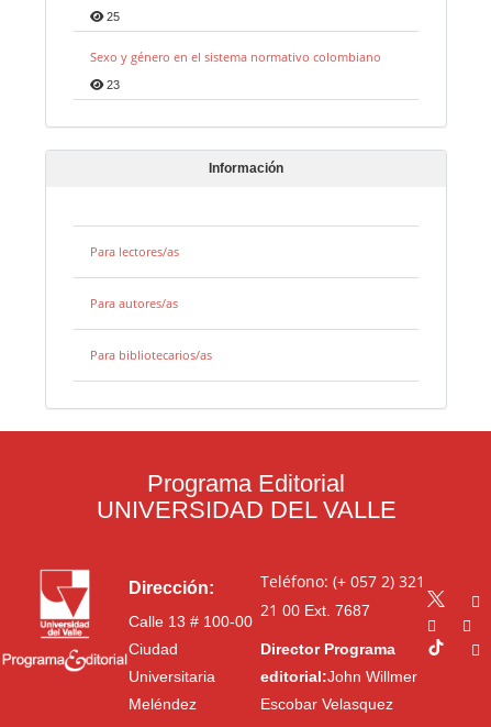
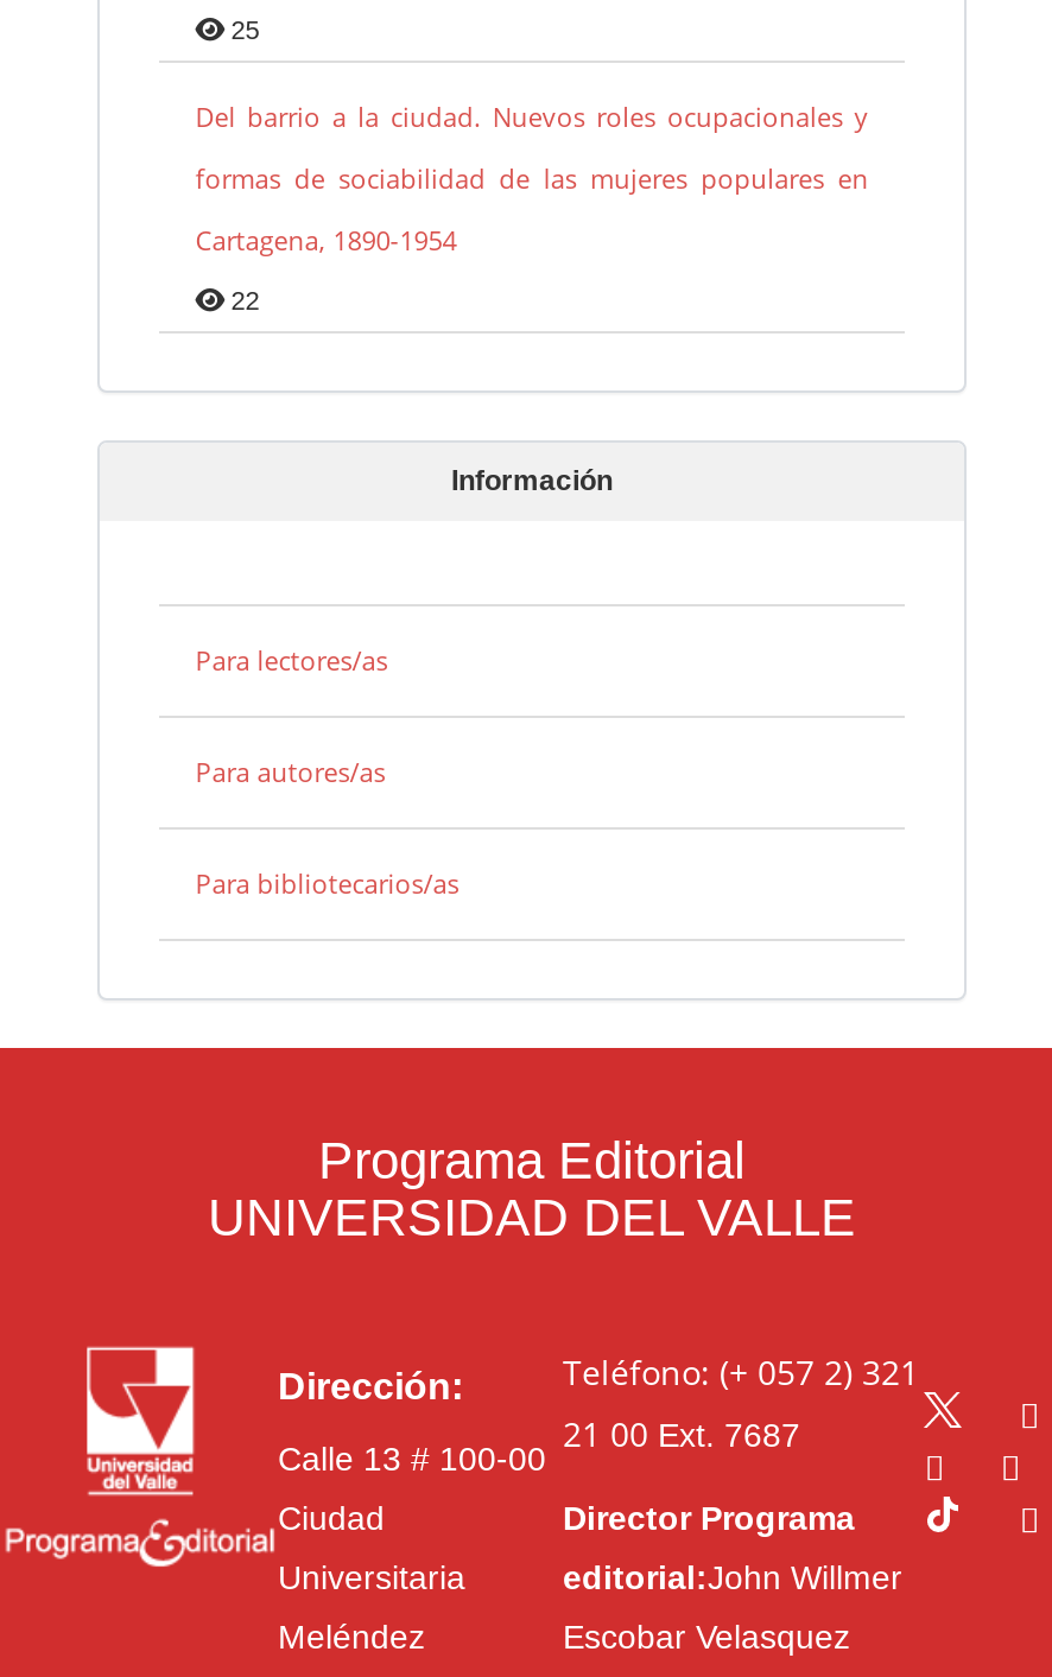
[90,48,381,91] Sexo y género en el sistema normativo colombiano | 23 -> [195,97,869,313] Del barrio a la ciudad. Nuevos roles ocupacionales y | formas de sociabilidad de las mujeres populares en | Cartagena, 1890-1954 | 22

